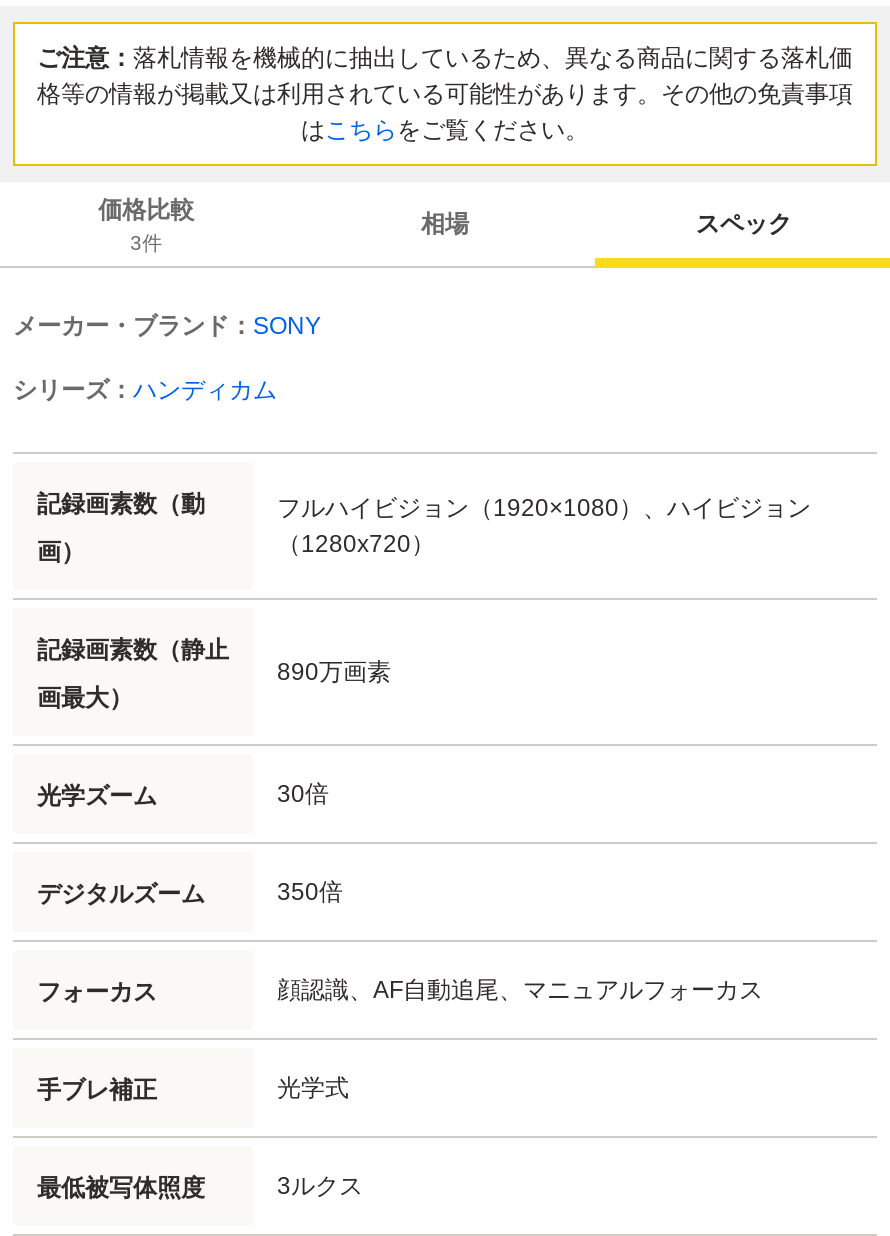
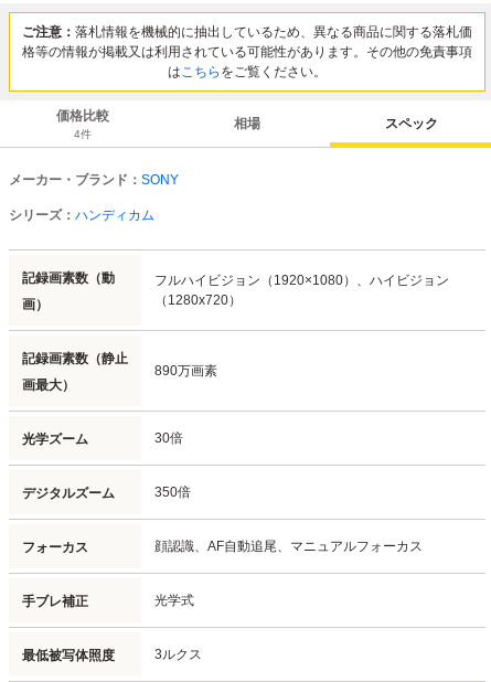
[130,231,162,253] 3件 -> [74,127,91,140] 4件

